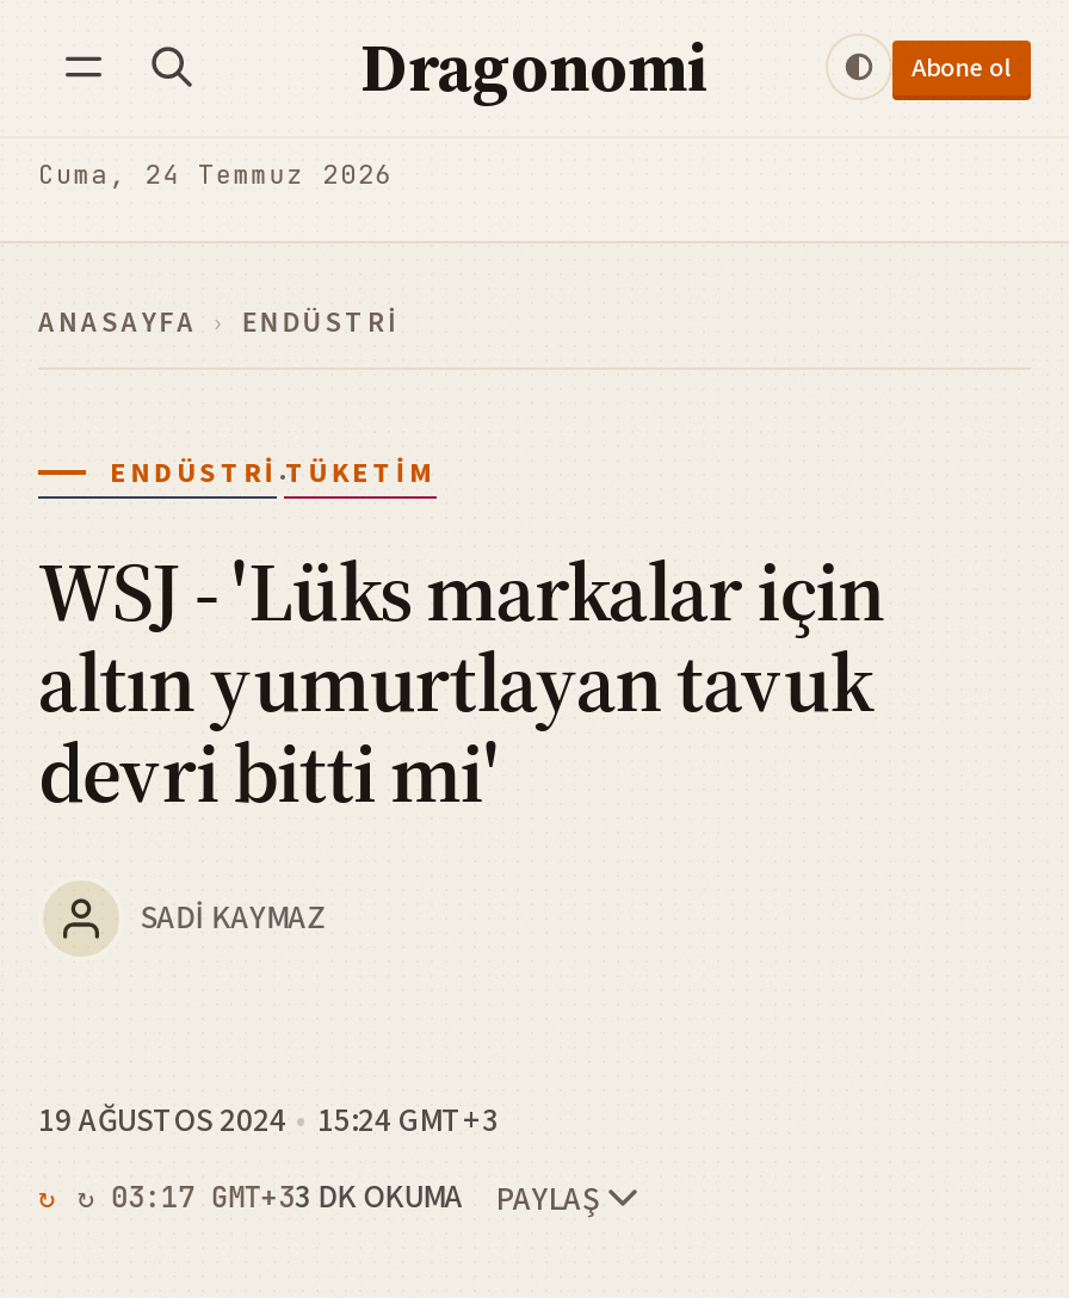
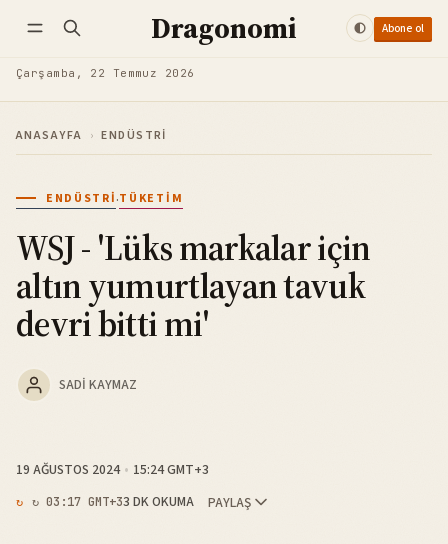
[38,158,393,192] Cuma, 24 Temmuz 2026 -> [16,66,195,80] Çarşamba, 22 Temmuz 2026

